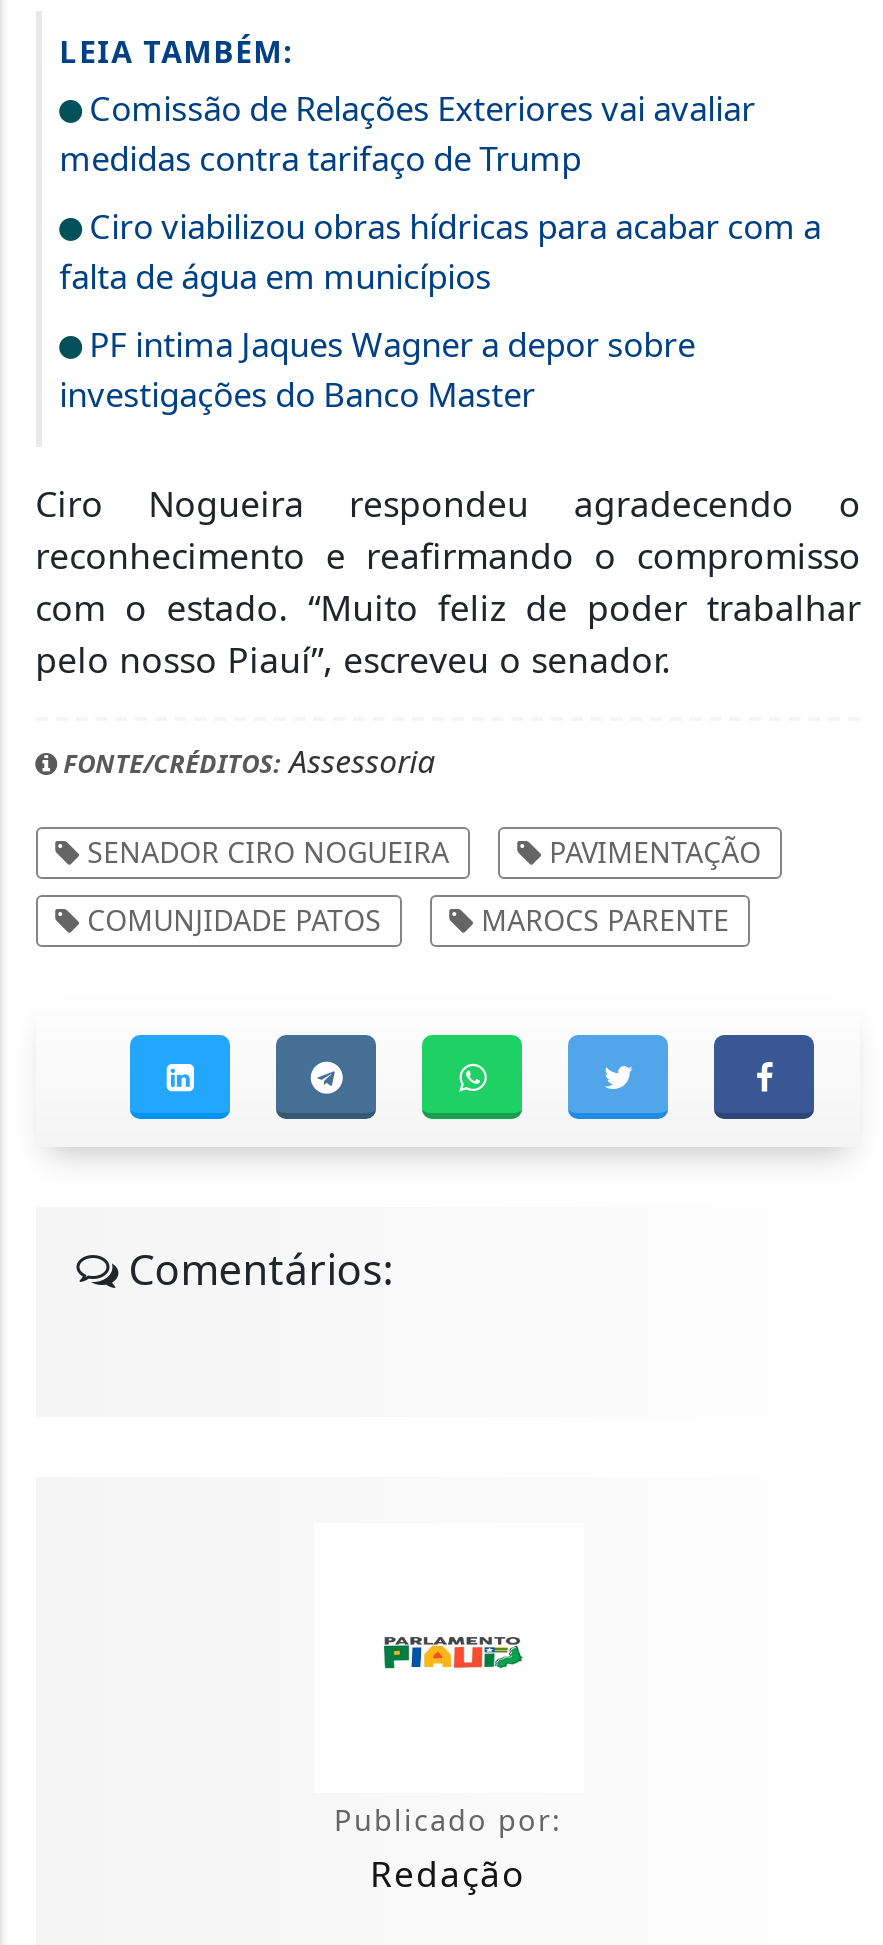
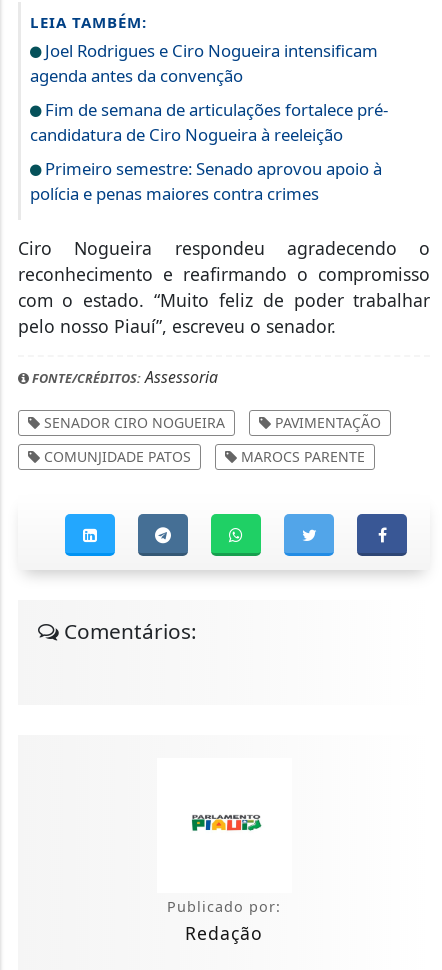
[59,84,755,180] Comissão de Relações Exteriores vai avaliar | medidas contra tarifaço de Trump -> [30,39,378,87] Joel Rodrigues e Ciro Nogueira intensificam | agenda antes da convenção
[59,202,821,298] Ciro viabilizou obras hídricas para acabar com a | falta de água em municípios -> [30,98,388,146] Fim de semana de articulações fortalece pré- | candidatura de Ciro Nogueira à reeleição
[59,320,695,416] PF intima Jaques Wagner a depor sobre | investigações do Banco Master -> [30,157,382,205] Primeiro semestre: Senado aprovou apoio à | polícia e penas maiores contra crimes

